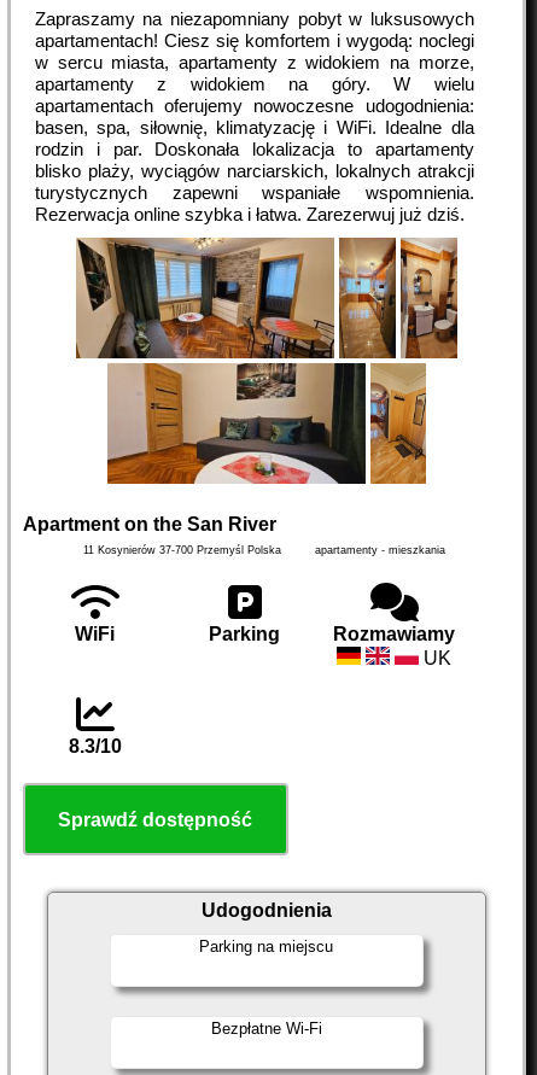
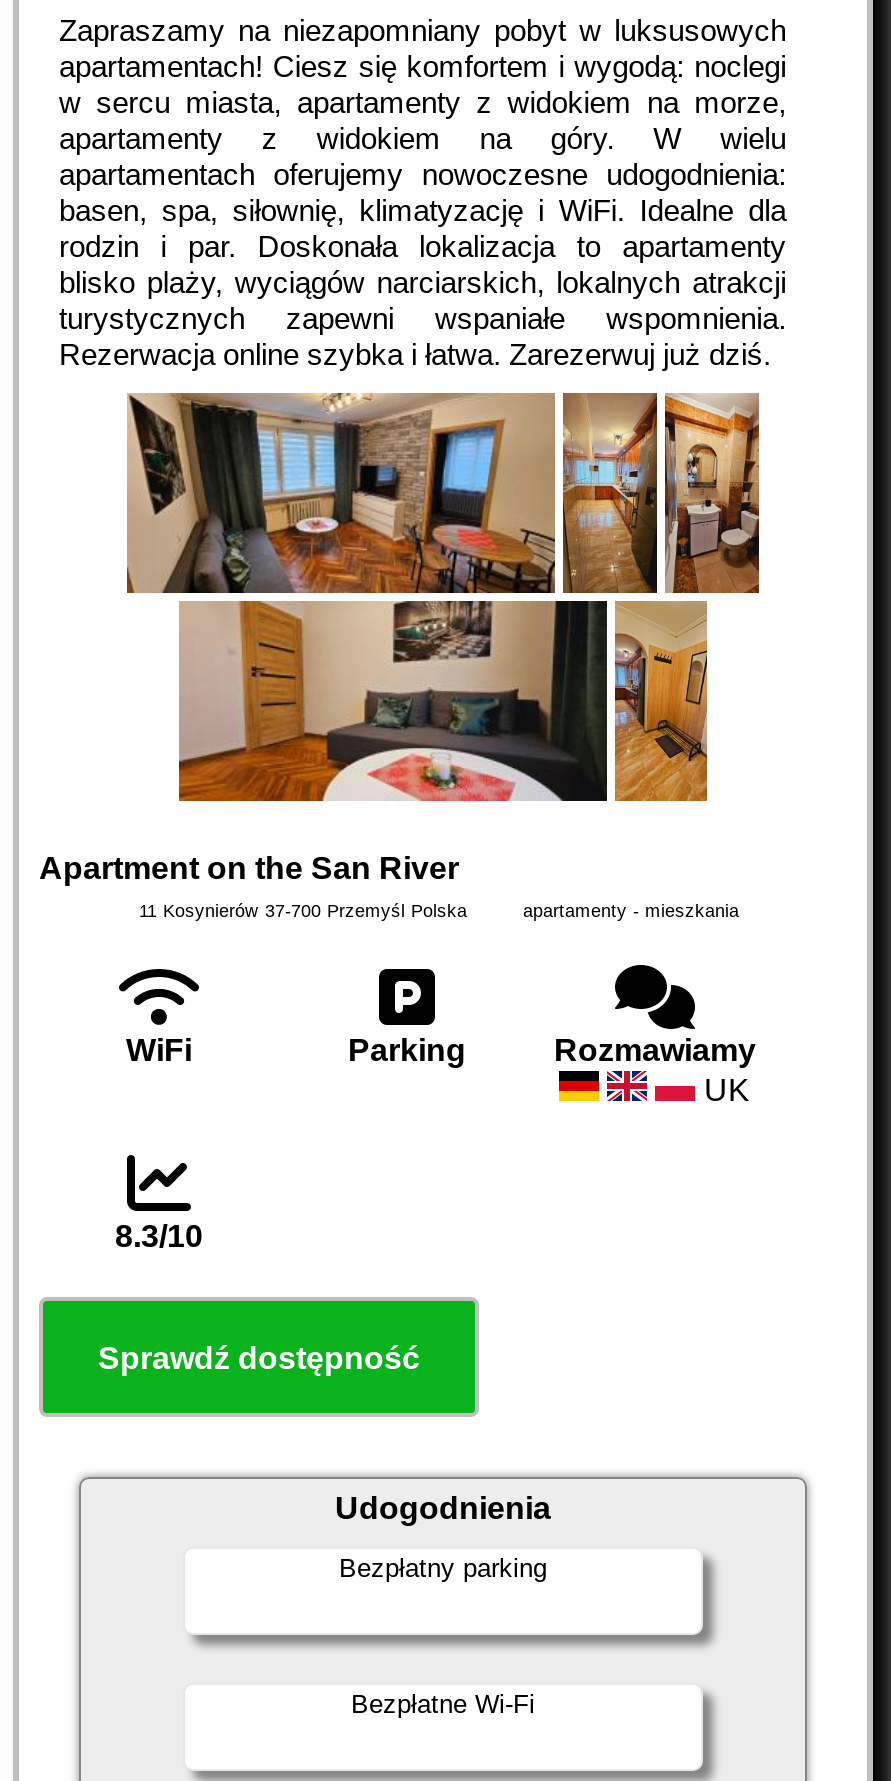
[200,937,334,956] Parking na miejscu -> [339,1553,547,1583] Bezpłatny parking

